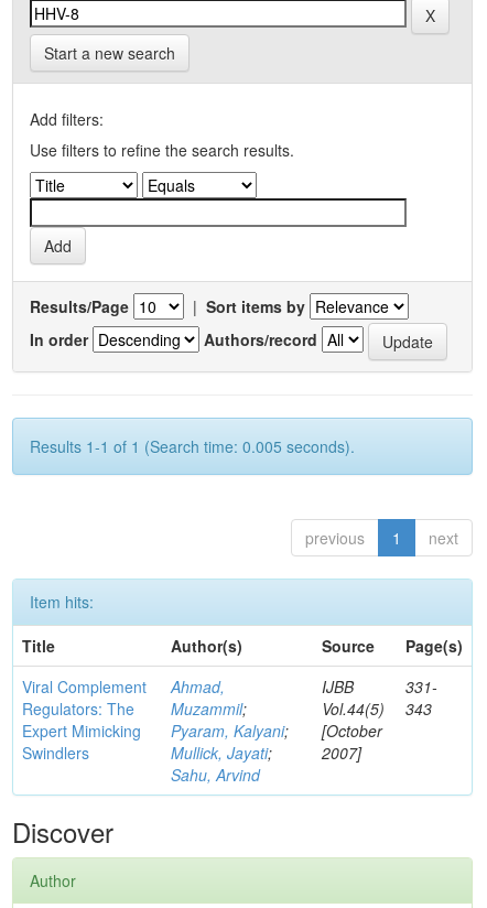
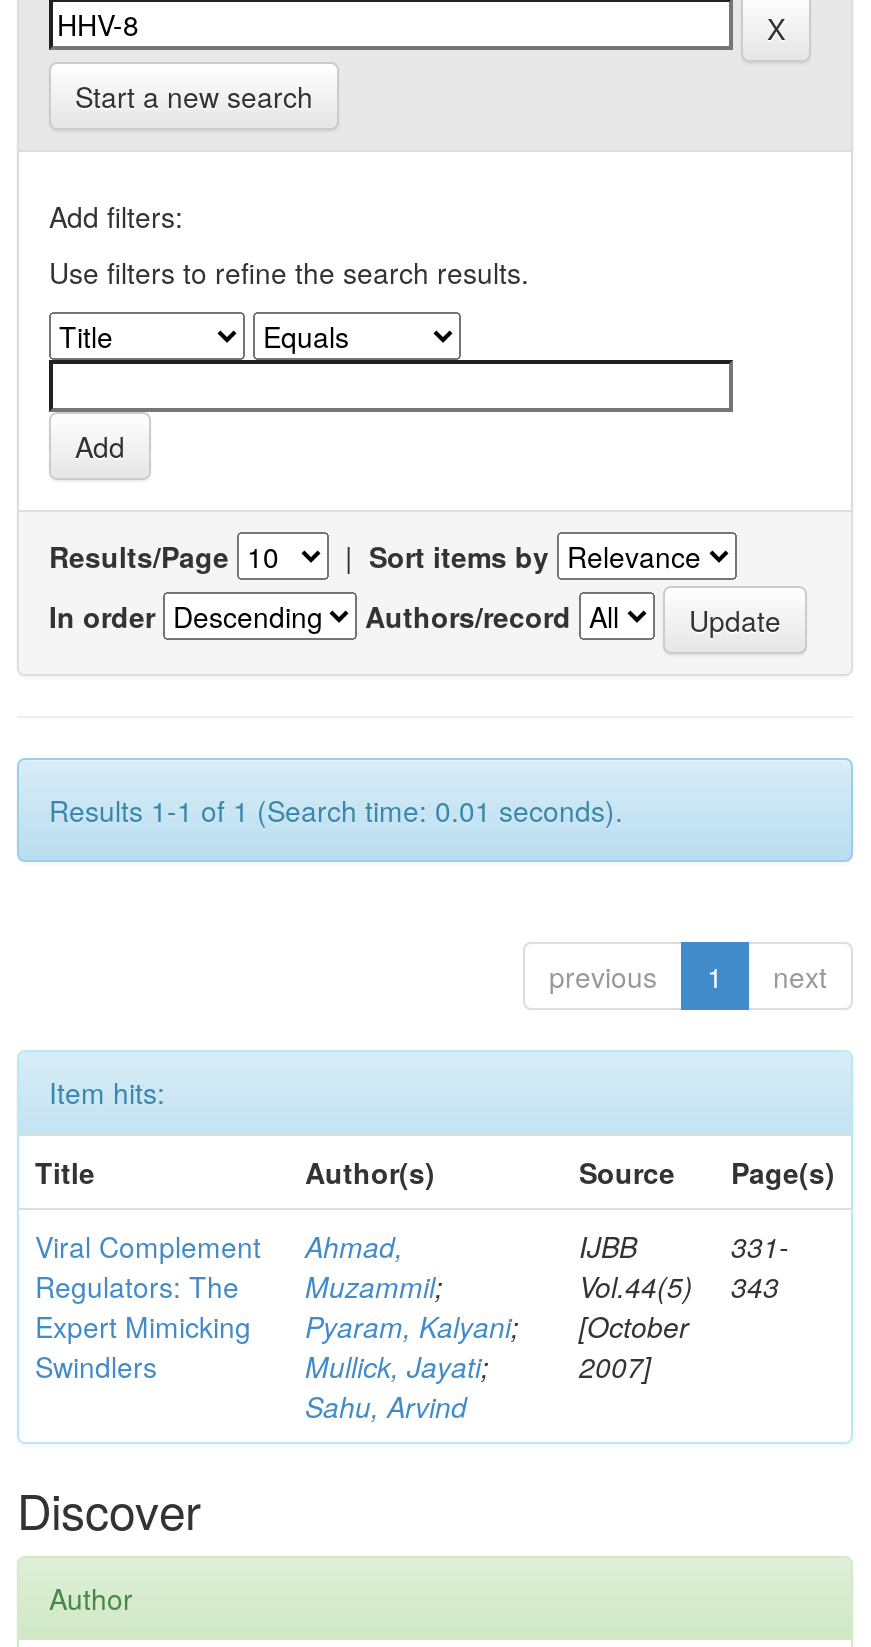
[30,435,355,457] Results 1-1 of 1 (Search time: 0.005 seconds). -> [49,790,623,830] Results 1-1 of 1 (Search time: 0.01 seconds).

